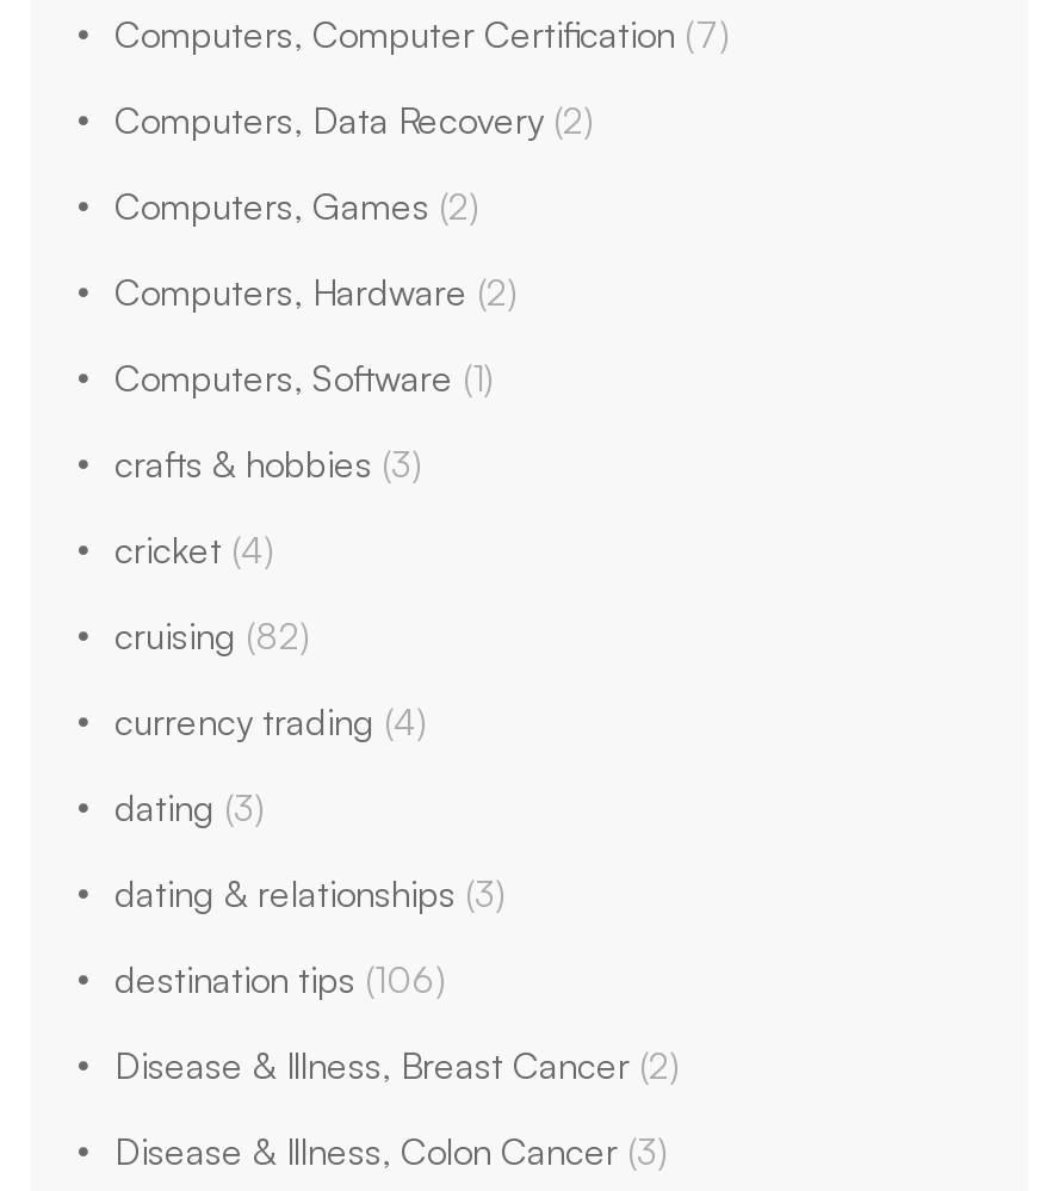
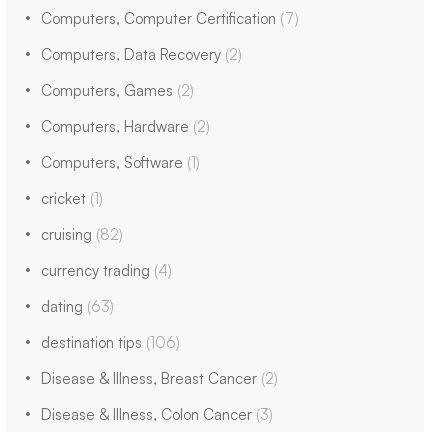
[114,440,422,572] crafts & hobbies (3) | cricket (4) -> [41,188,103,207] cricket (1)
[114,784,506,915] dating (3) | dating & relationships (3) -> [41,296,114,315] dating (63)

